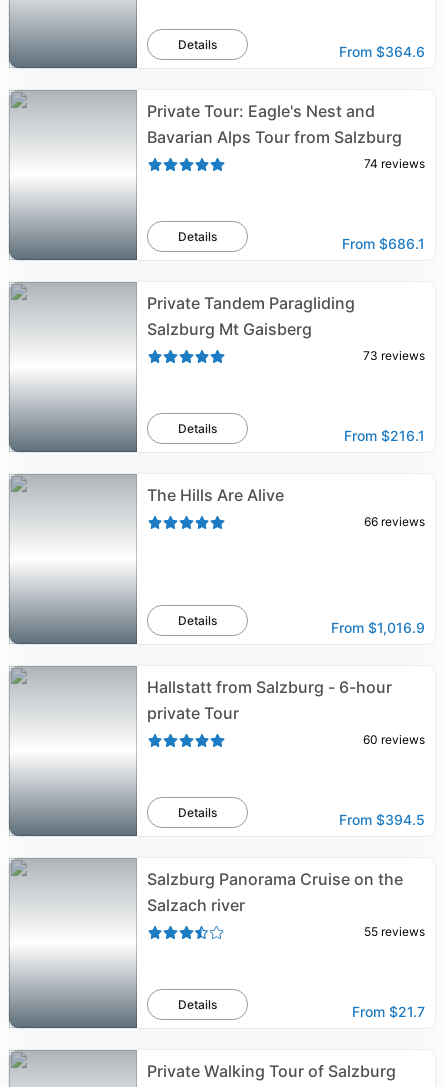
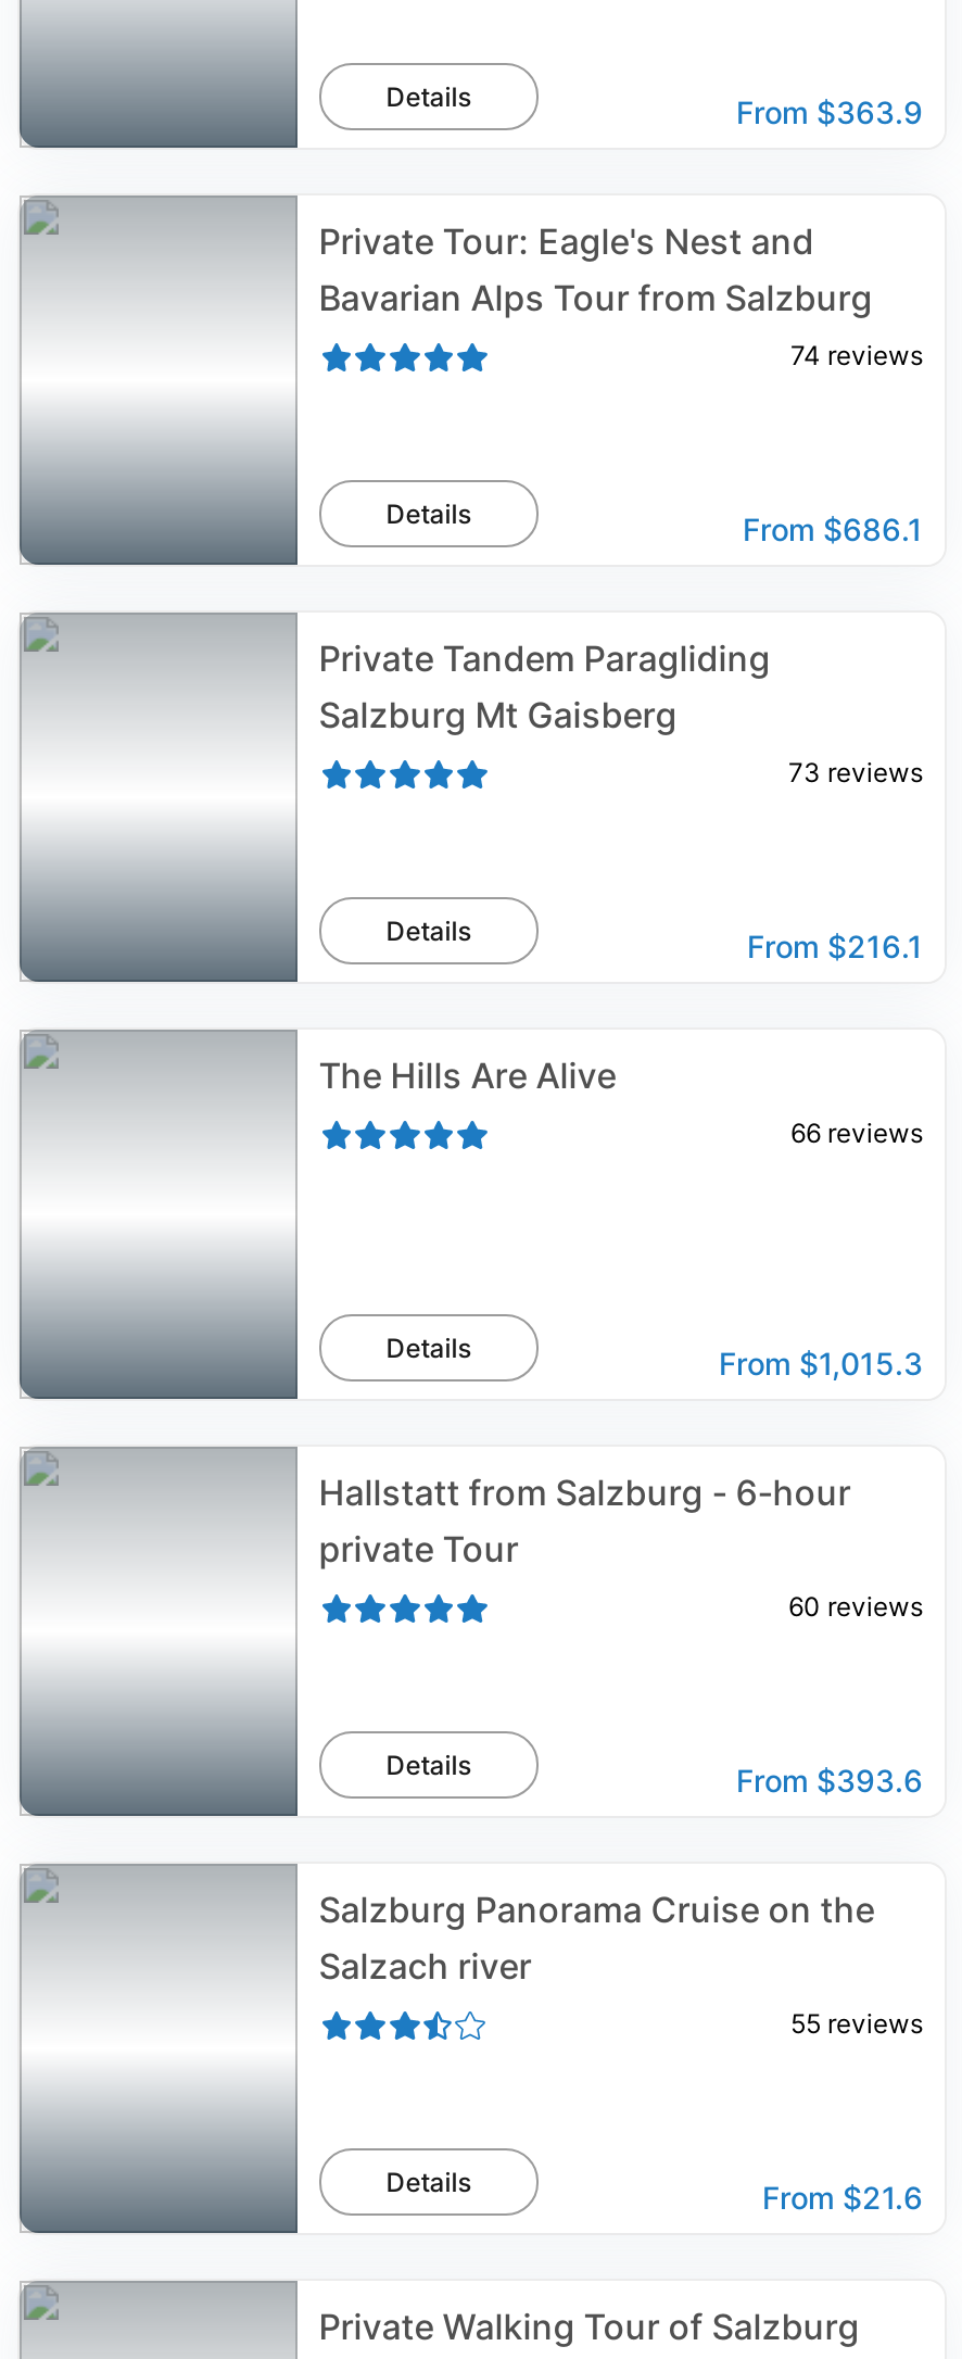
[339,43,425,60] From $364.6 -> [736,93,923,130] From $363.9
[331,619,425,636] From $1,016.9 -> [719,1345,923,1382] From $1,015.3
[339,811,425,828] From $394.5 -> [736,1762,923,1799] From $393.6
[352,1003,425,1020] From $21.7 -> [762,2179,923,2216] From $21.6

